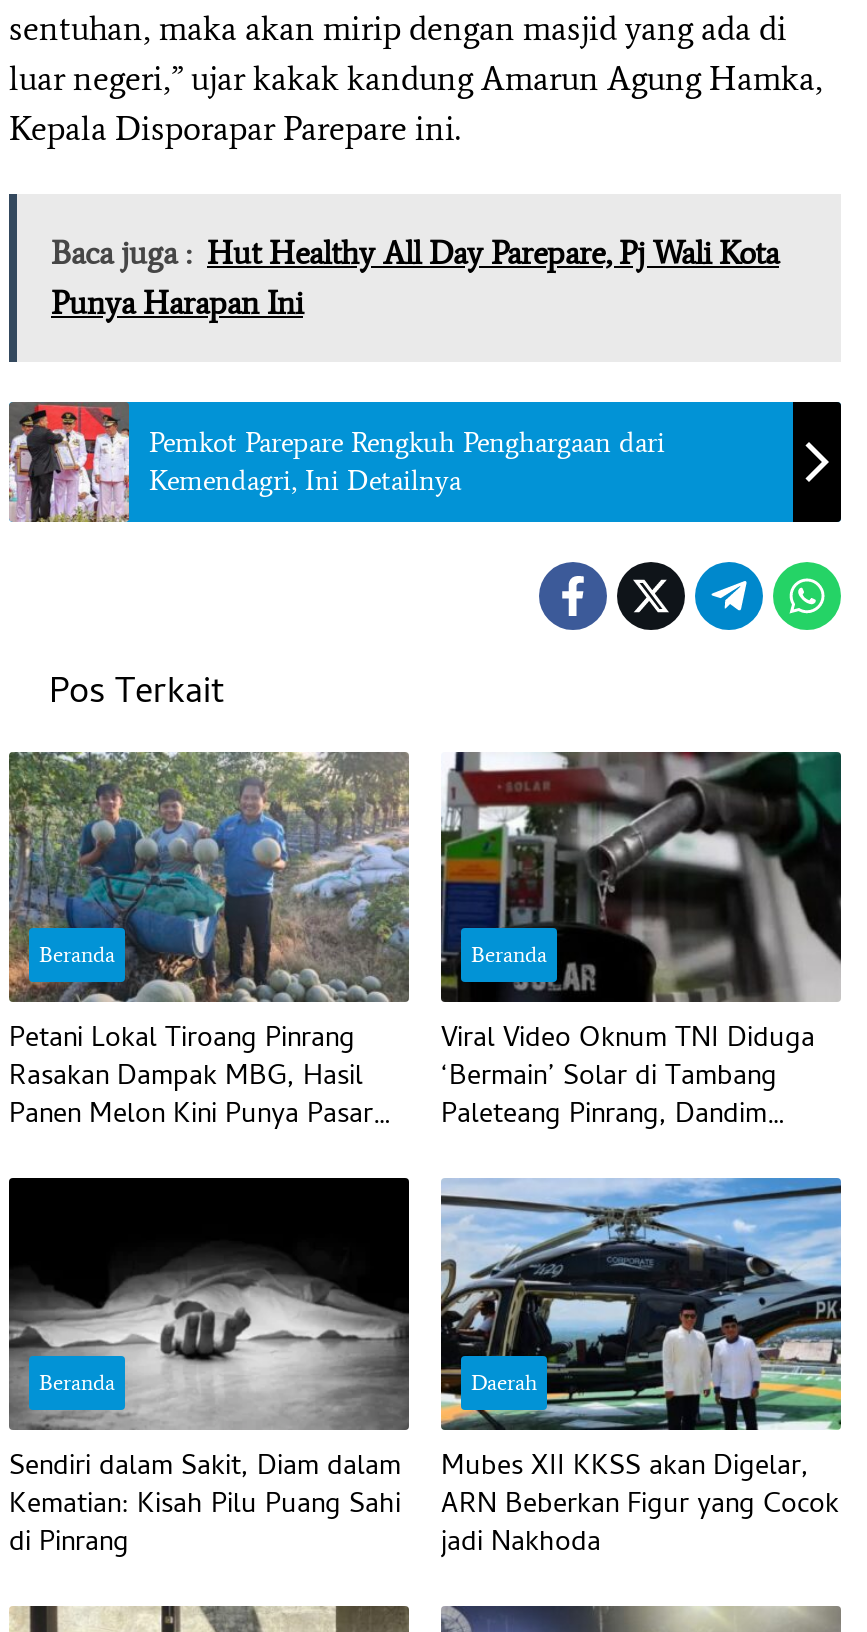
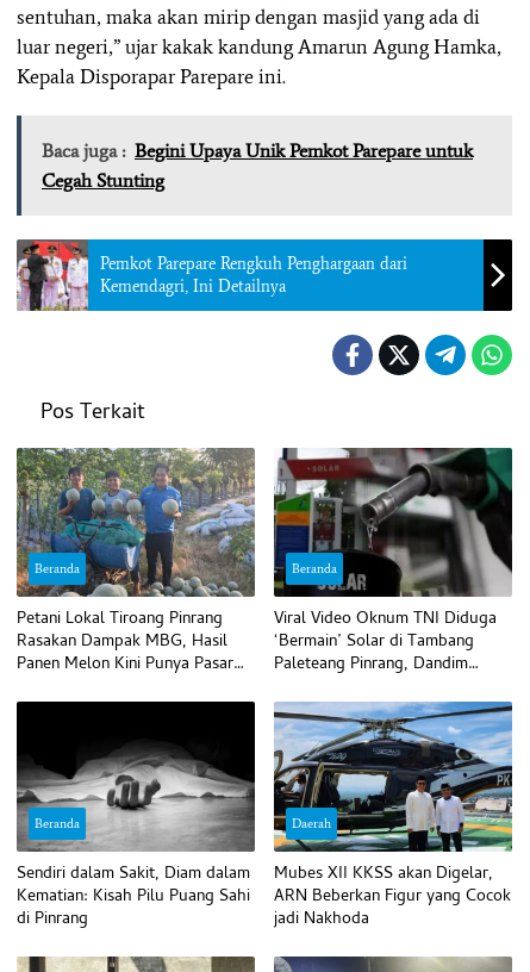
[51,233,779,321] Baca juga : Hut Healthy All Day Parepare, Pj Wali Kota | Punya Harapan Ini -> [42,139,473,191] Baca juga : Begini Upaya Unik Pemkot Parepare untuk | Cegah Stunting

